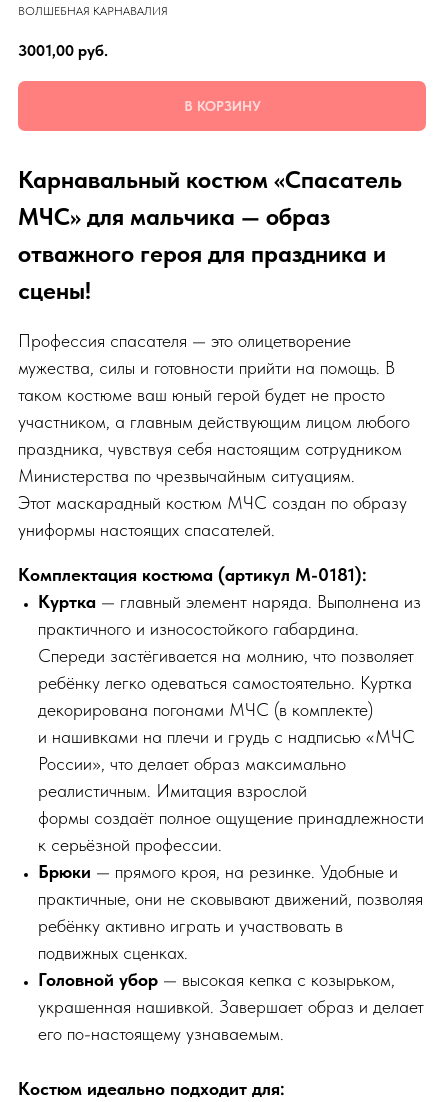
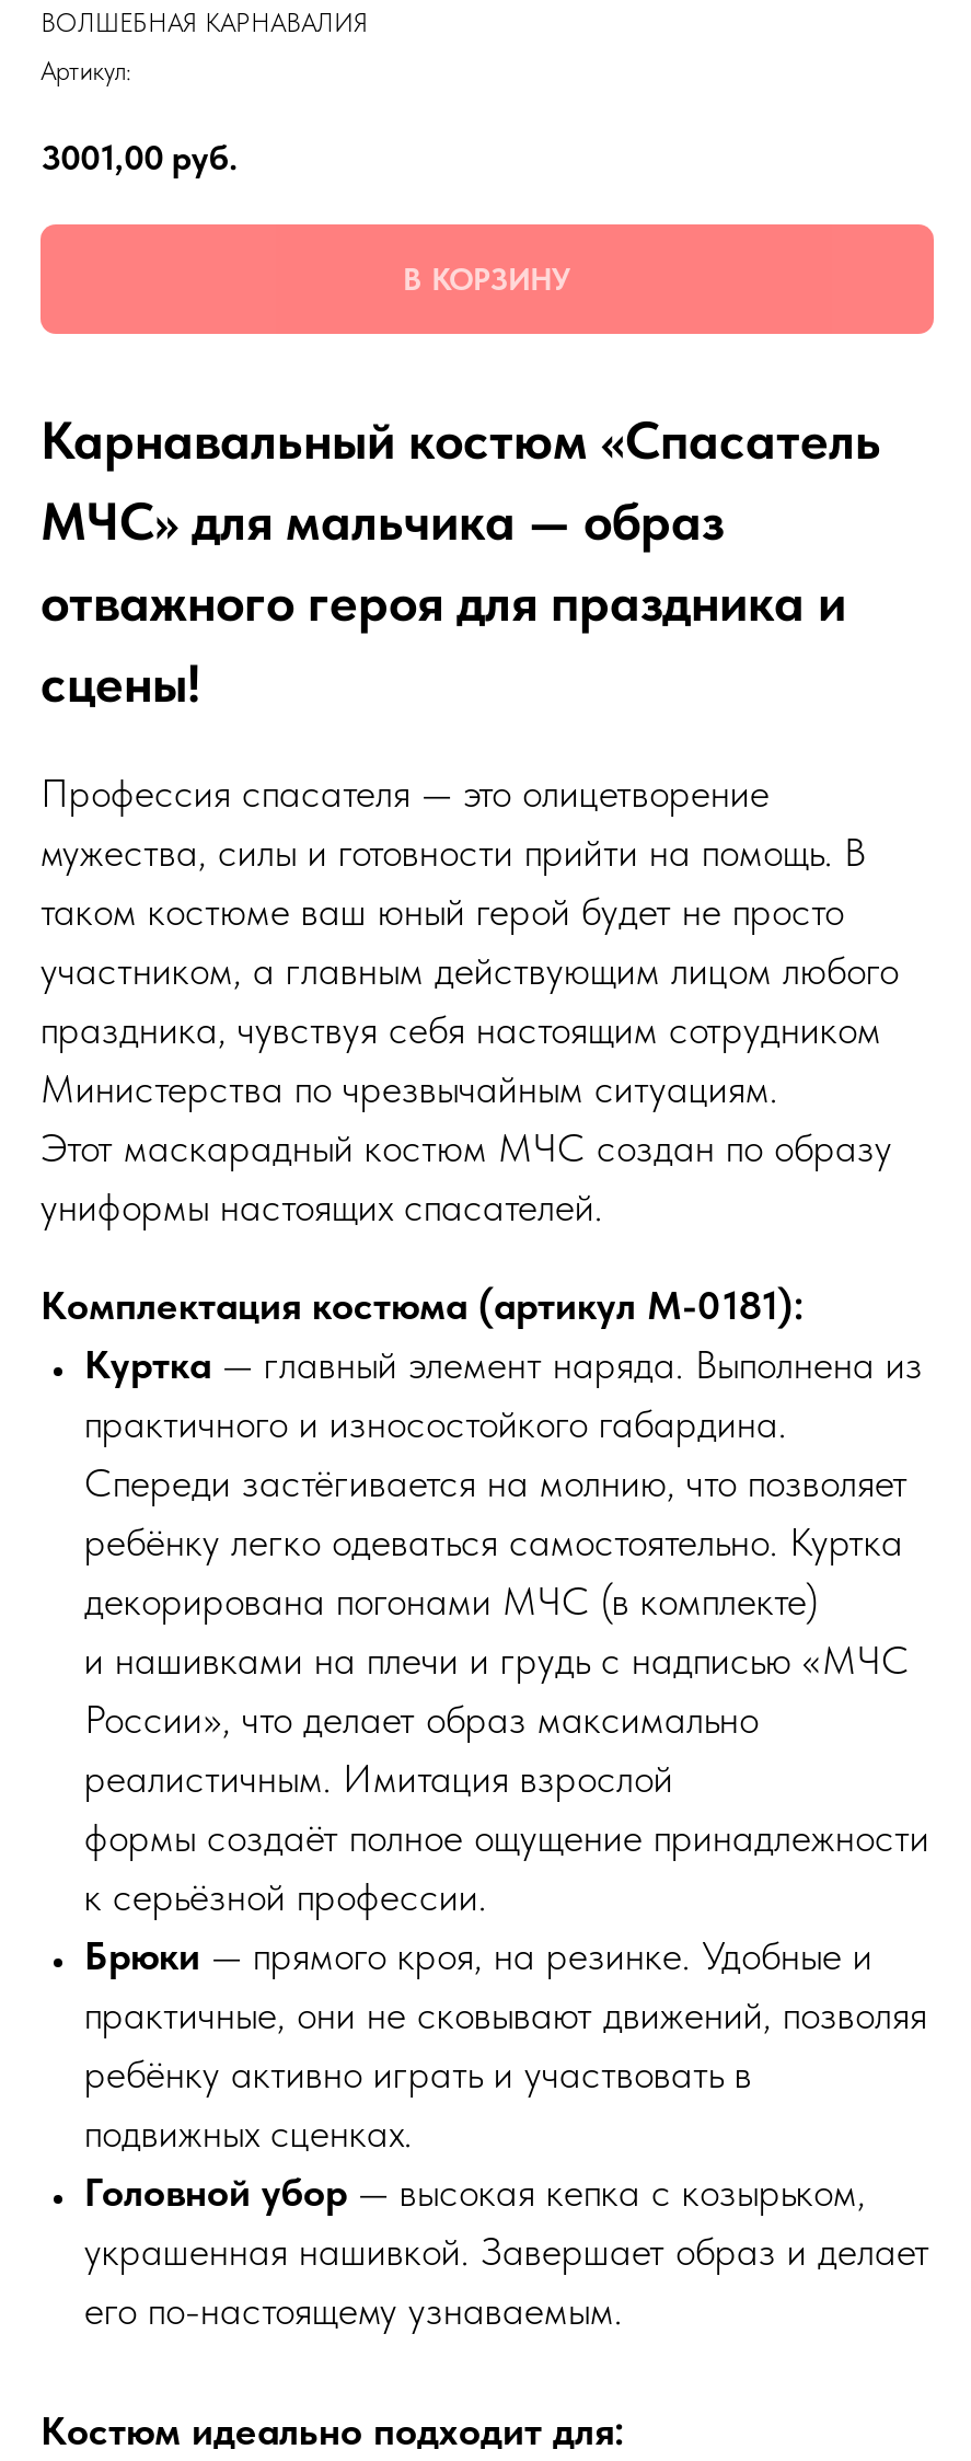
none -> [41,57,130,88] Артикул:

